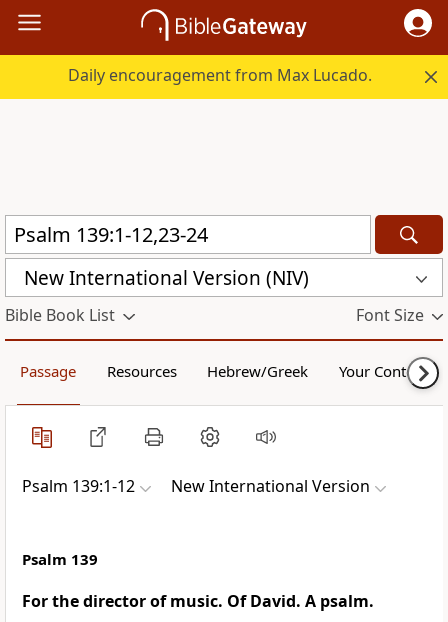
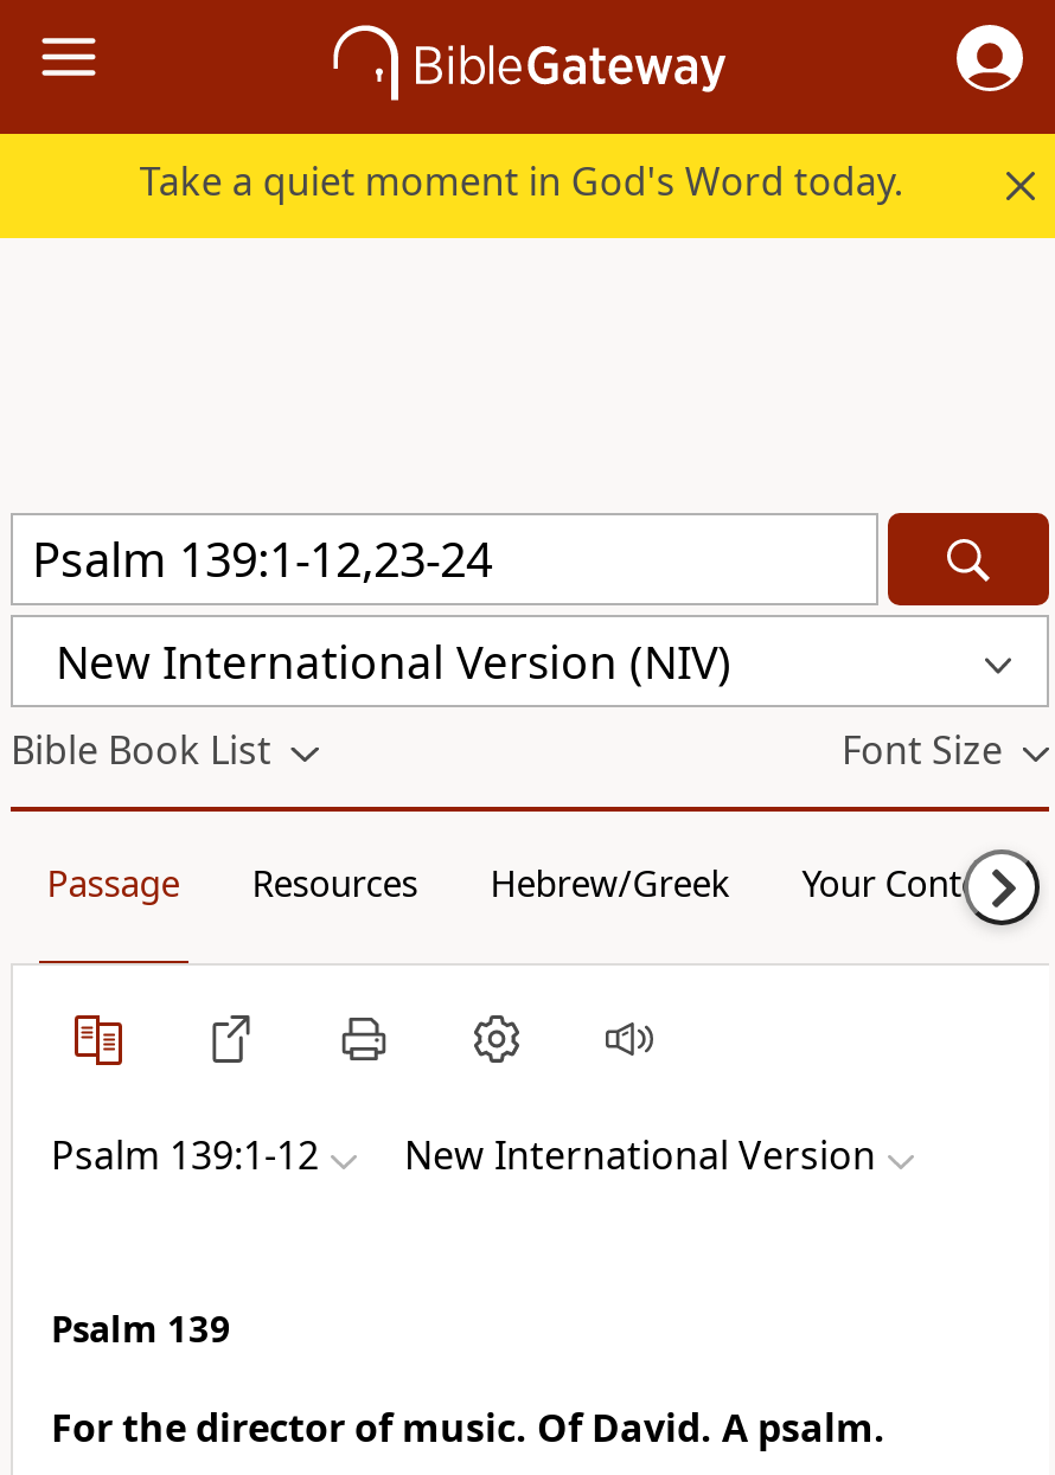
[68,64,372,86] Daily encouragement from Max Lucado. -> [140,155,903,207] Take a quiet moment in God's Word today.

